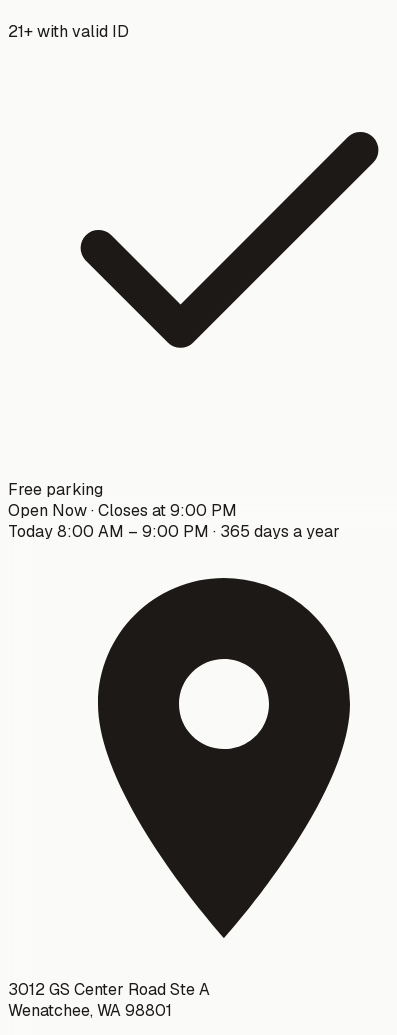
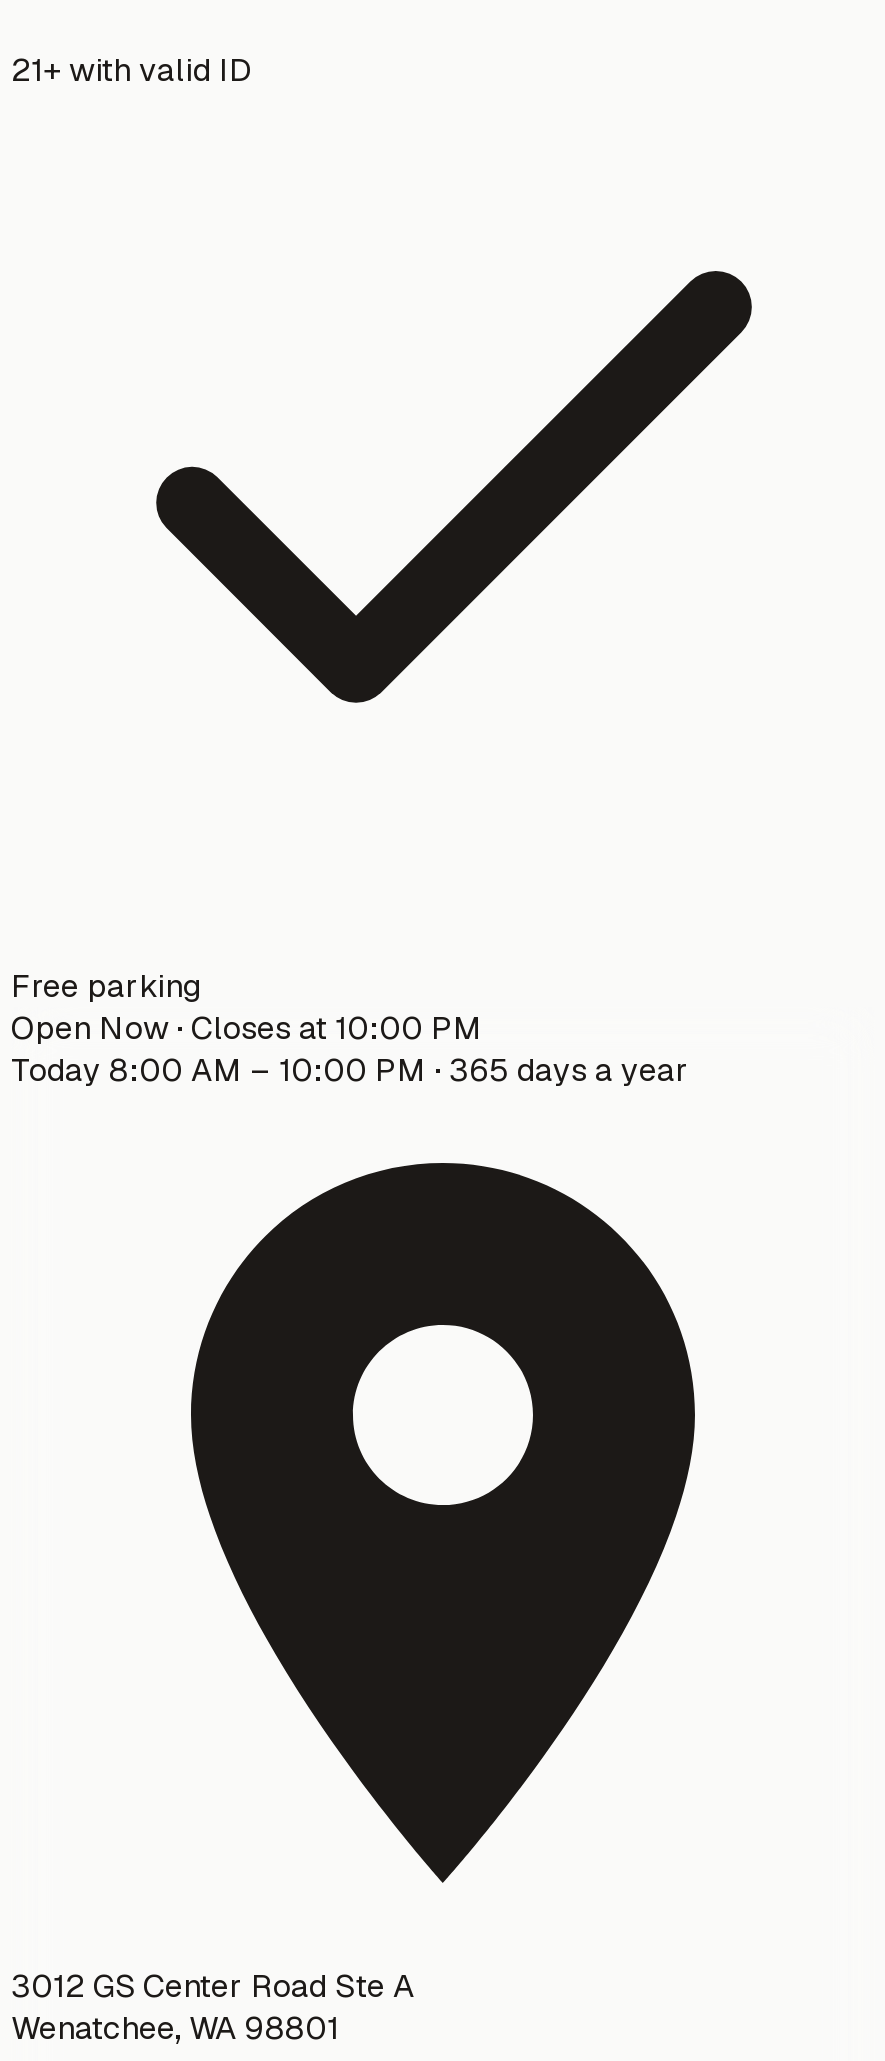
[8,500,237,521] Open Now · Closes at 9:00 PM -> [11,1007,483,1049] Open Now · Closes at 10:00 PM
[8,521,340,542] Today 8:00 AM – 9:00 PM · 365 days a year -> [11,1049,689,1091] Today 8:00 AM – 10:00 PM · 365 days a year

